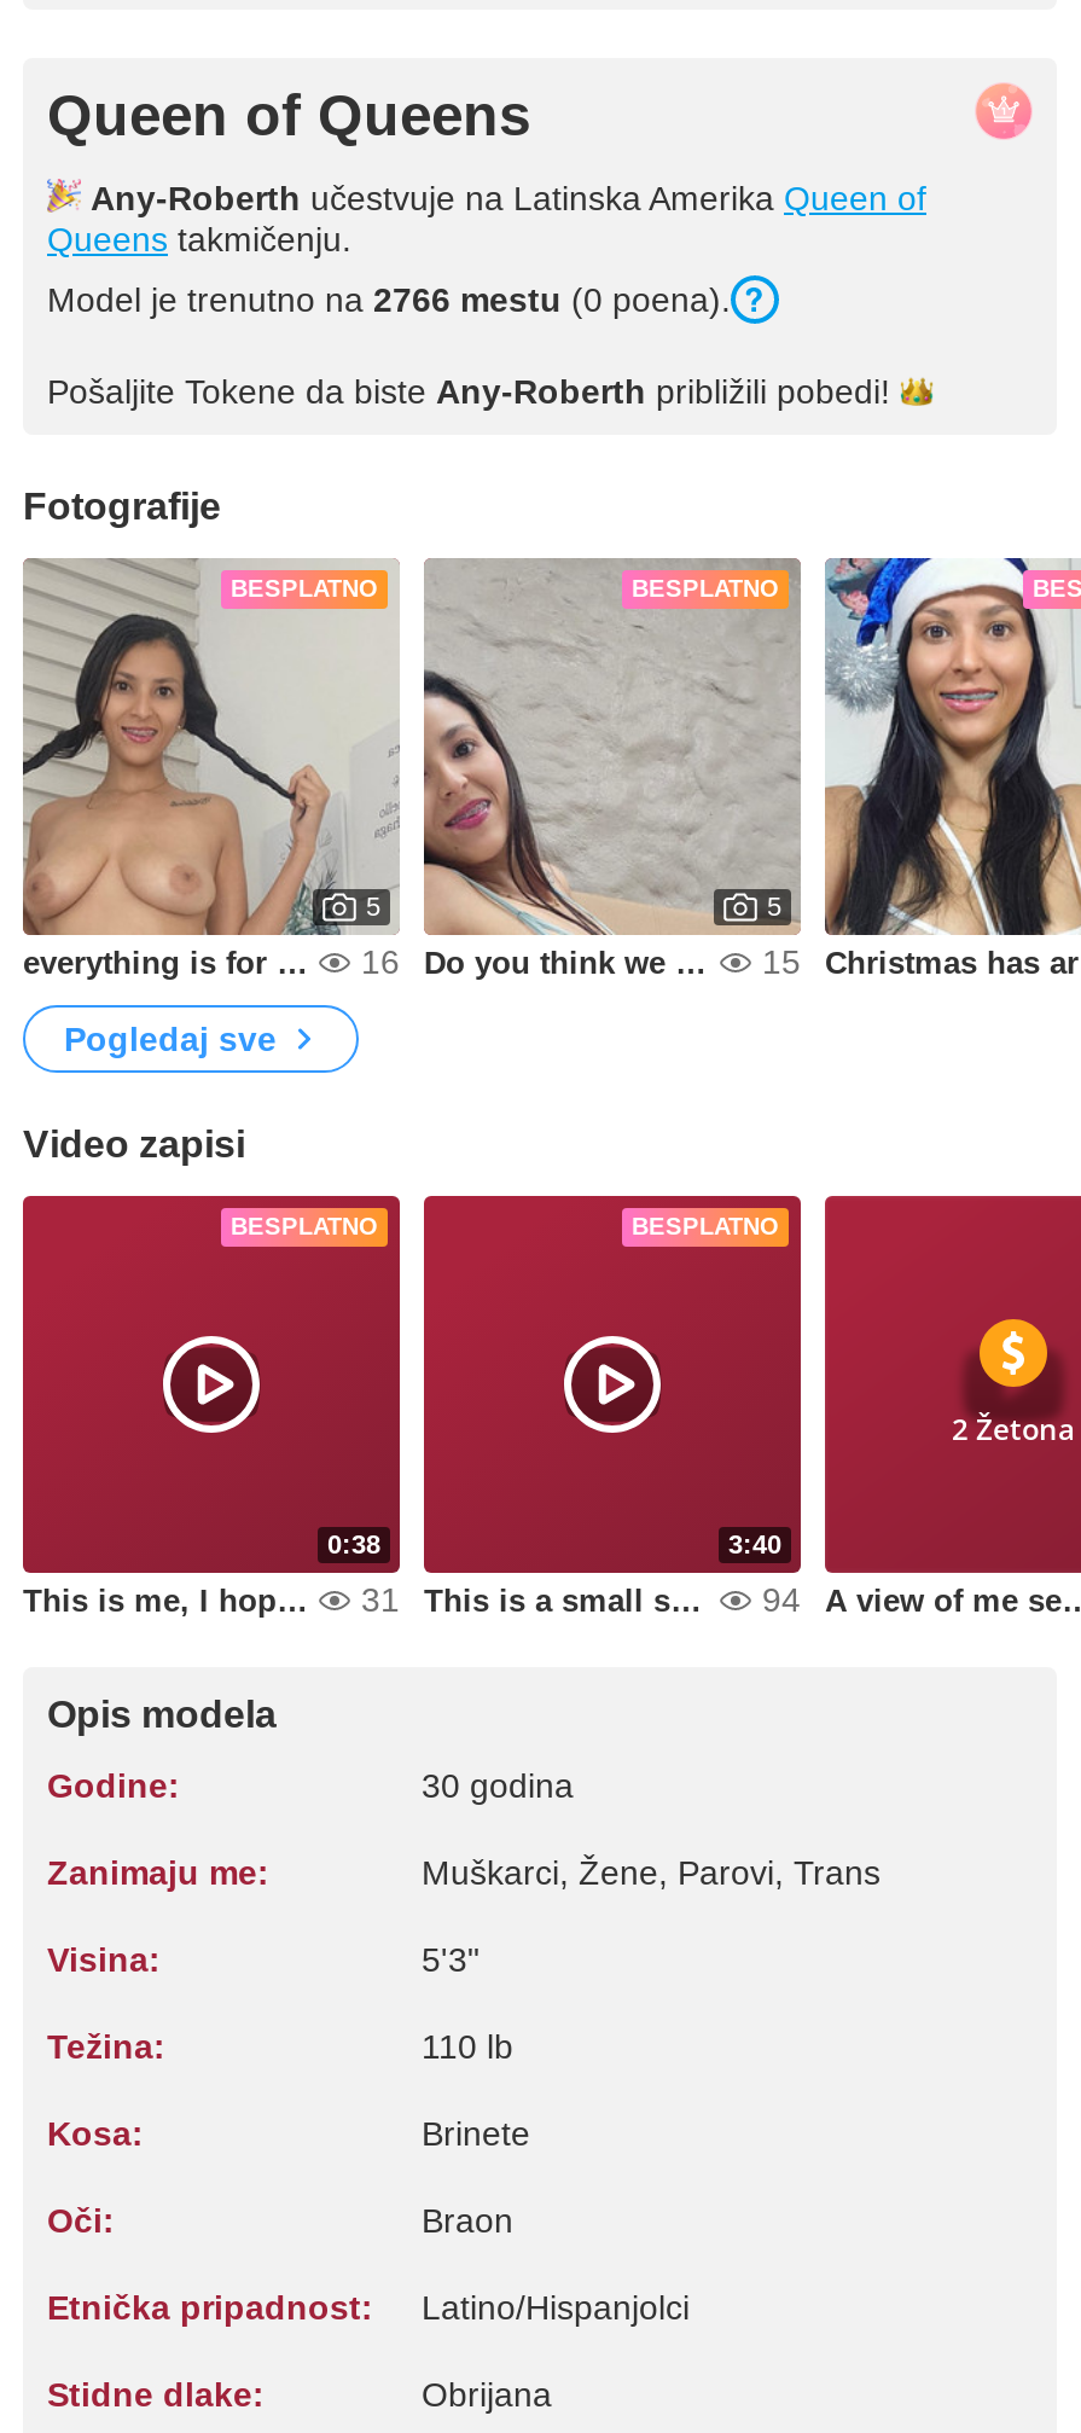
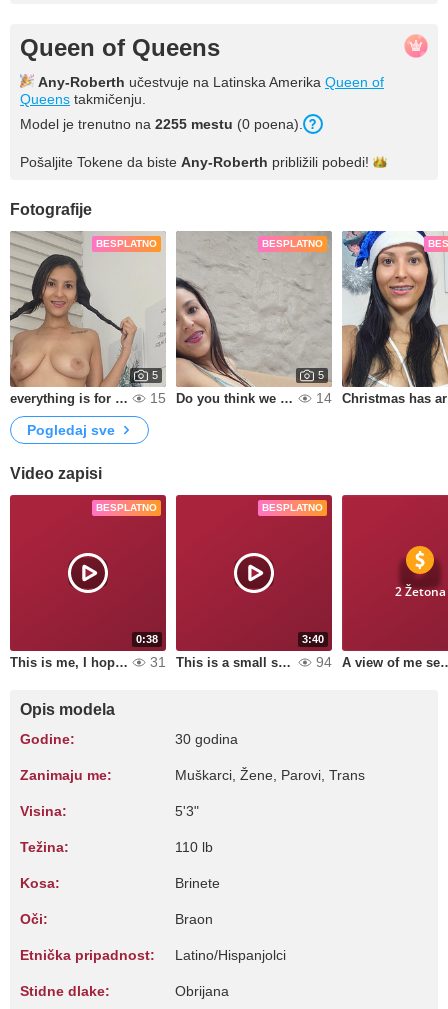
[47,280,731,319] Model je trenutno na 2766 mestu (0 poena). -> [20,116,303,132] Model je trenutno na 2255 mestu (0 poena).
[361,942,400,981] 16 -> [150,390,166,406] 15
[762,942,801,981] 15 -> [316,390,332,406] 14

